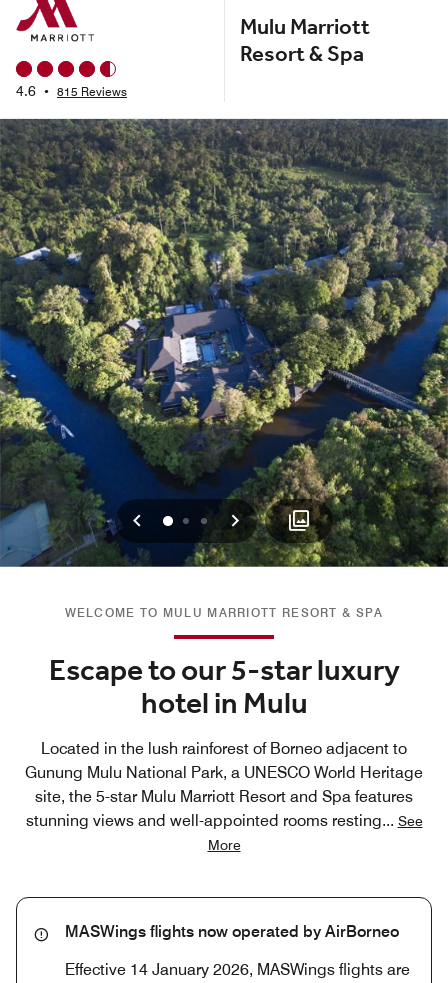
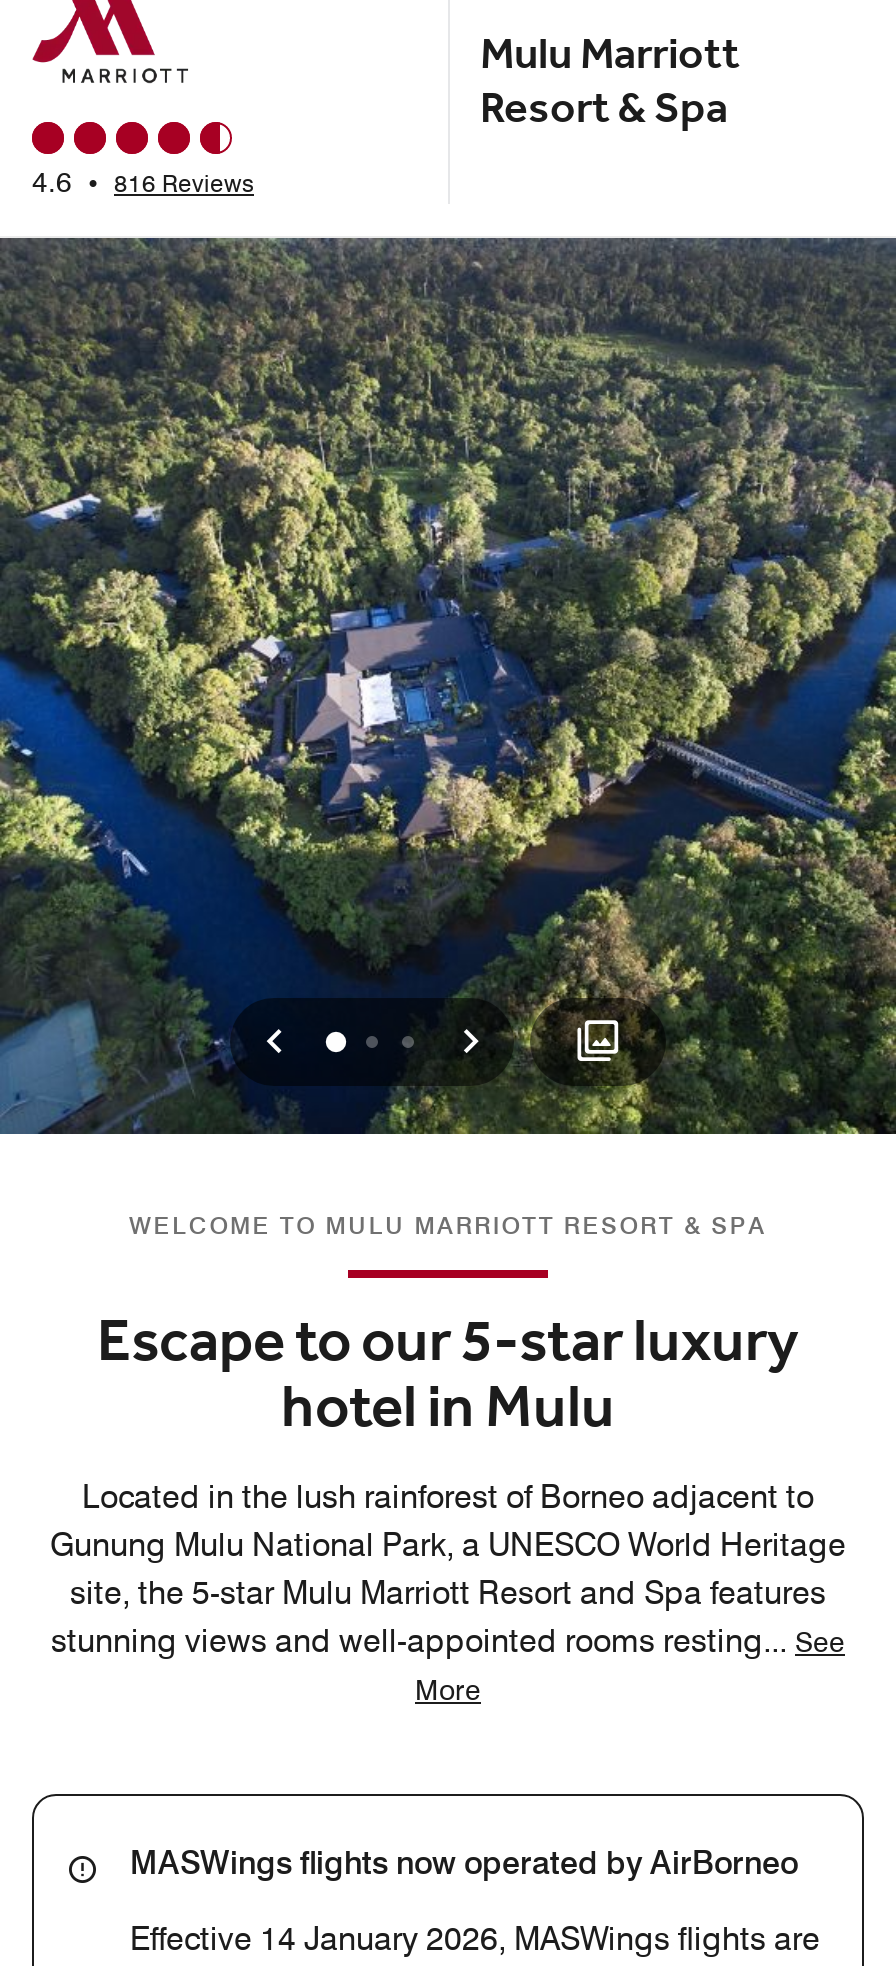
[16,83,127,99] 4.6 • 815 Reviews -> [32,166,254,198] 4.6 • 816 Reviews

